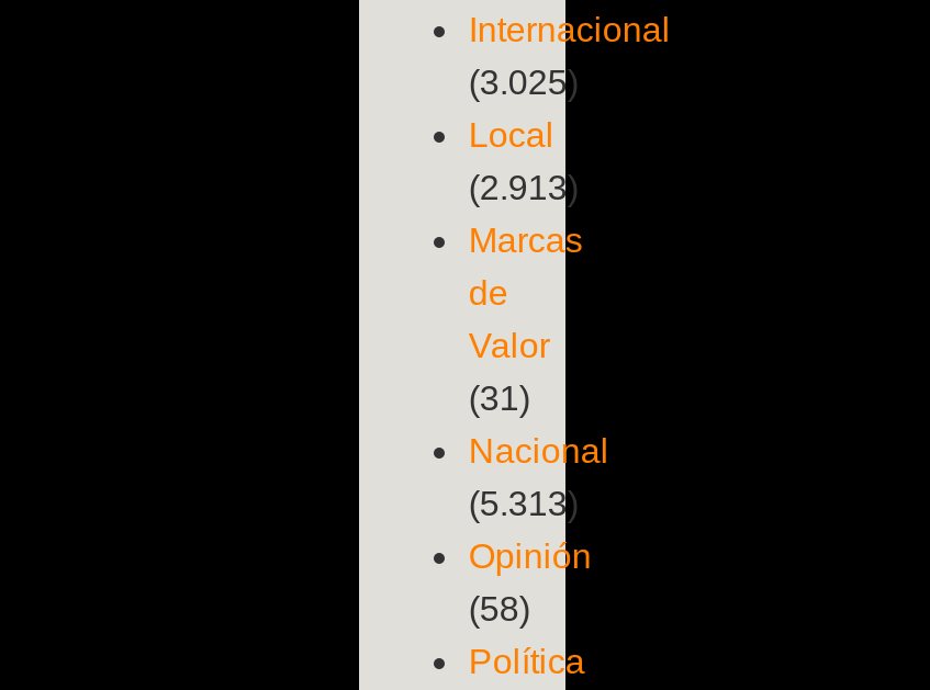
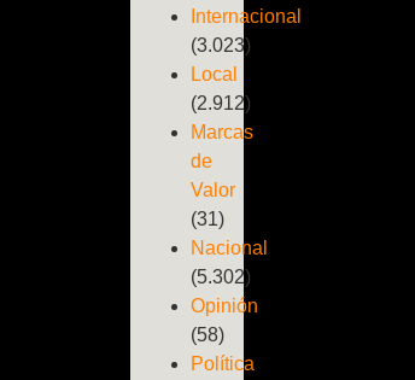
[469,64,578,101] (3.025) -> [190,35,251,55] (3.023)
[469,169,578,206] (2.913) -> [190,93,251,113] (2.912)
[469,485,578,522] (5.313) -> [190,267,251,287] (5.302)

